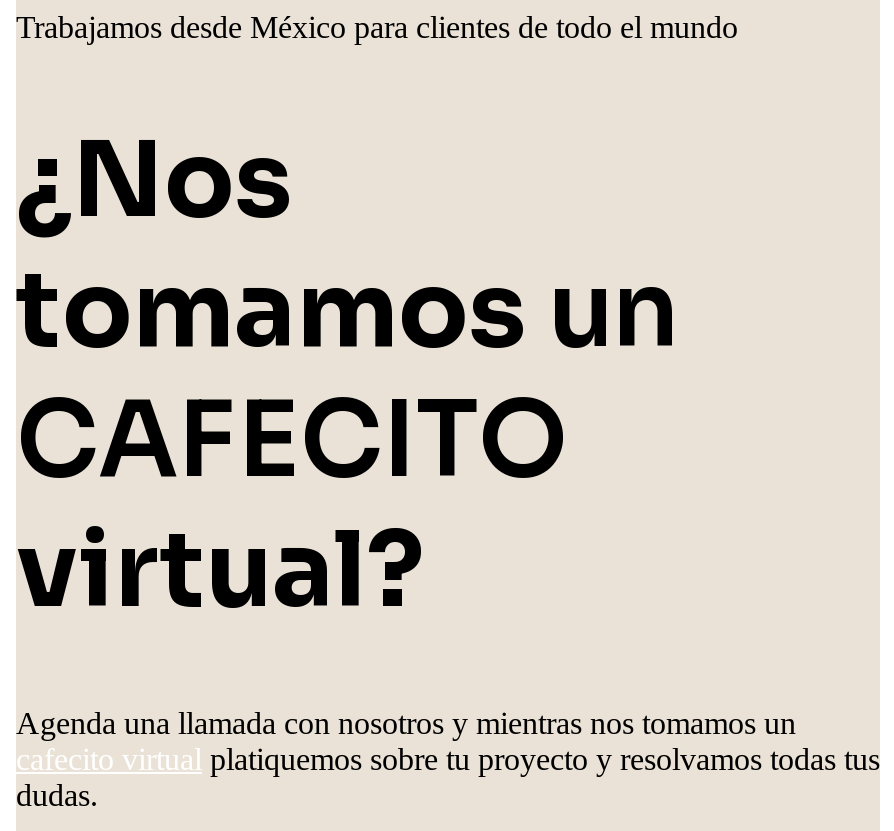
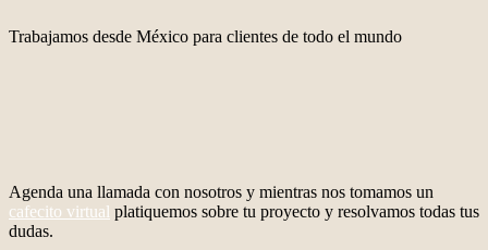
[16,116,680,636] ¿Nos | tomamos un | CAFECITO | virtual? -> none

